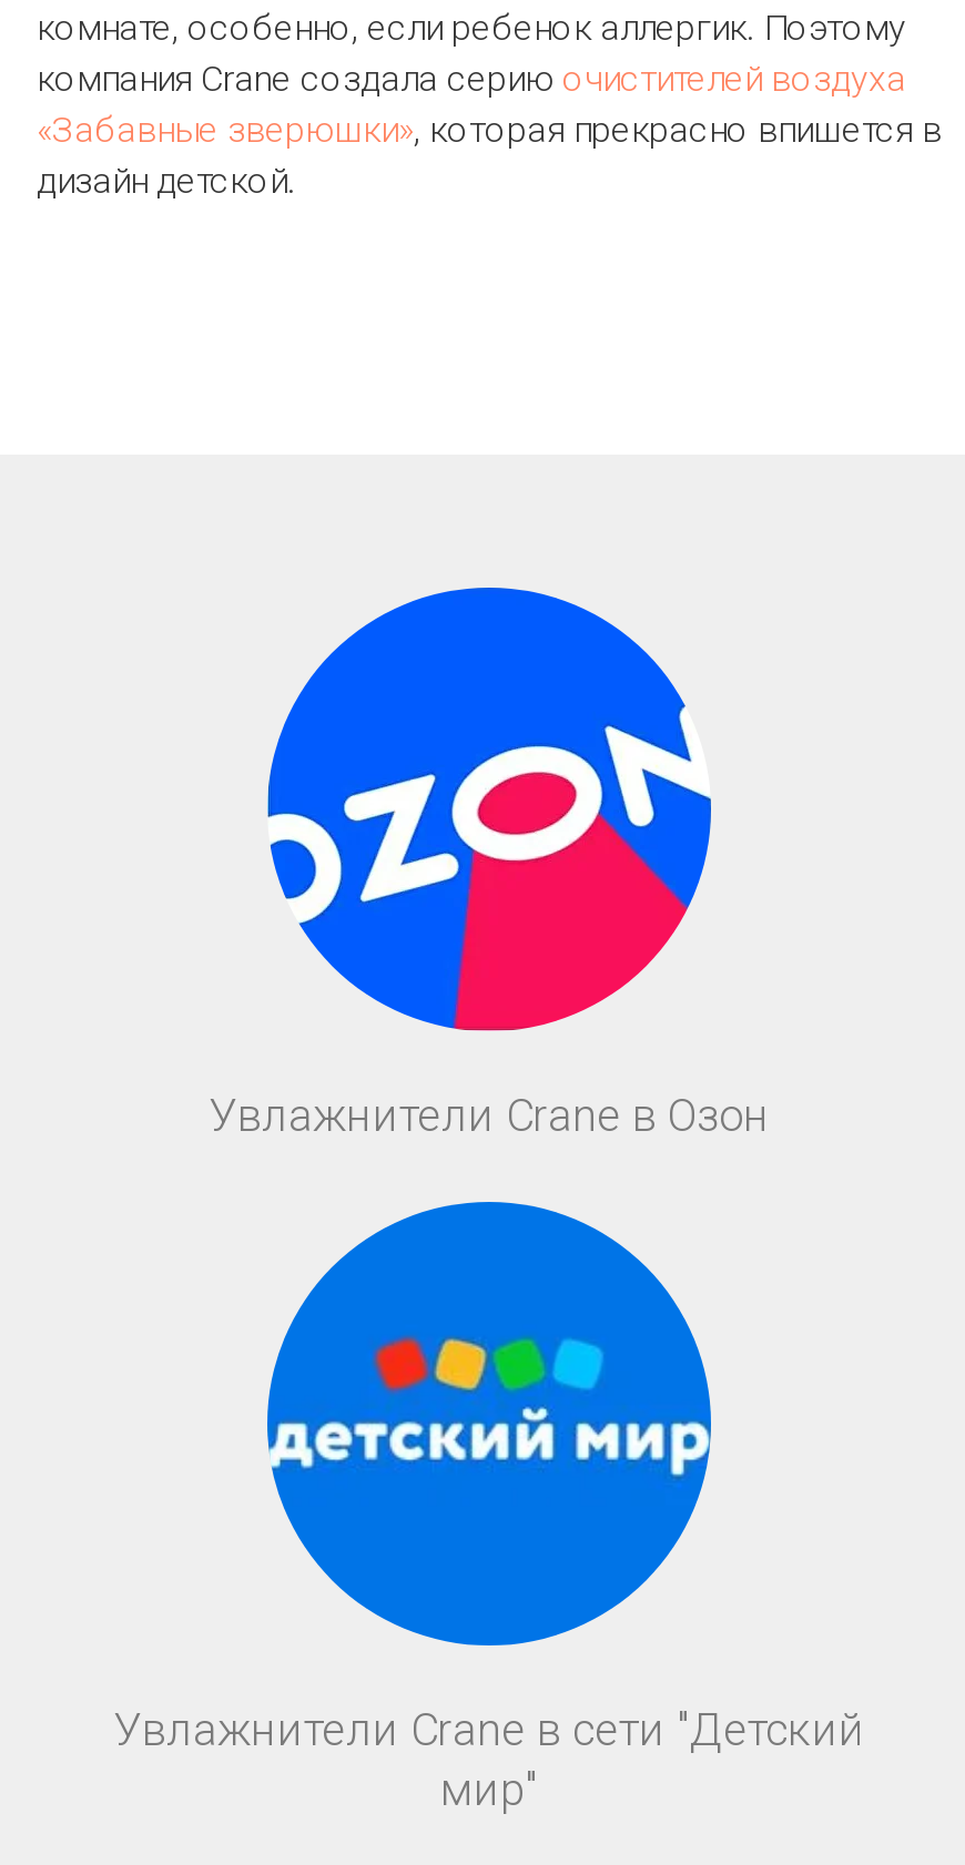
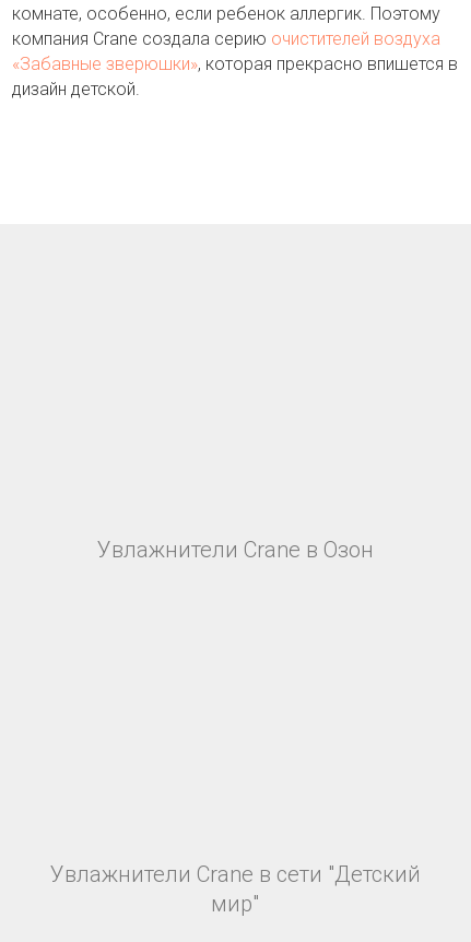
[265,585,713,1033] [image] -> none
[265,1200,713,1648] [image] -> none

